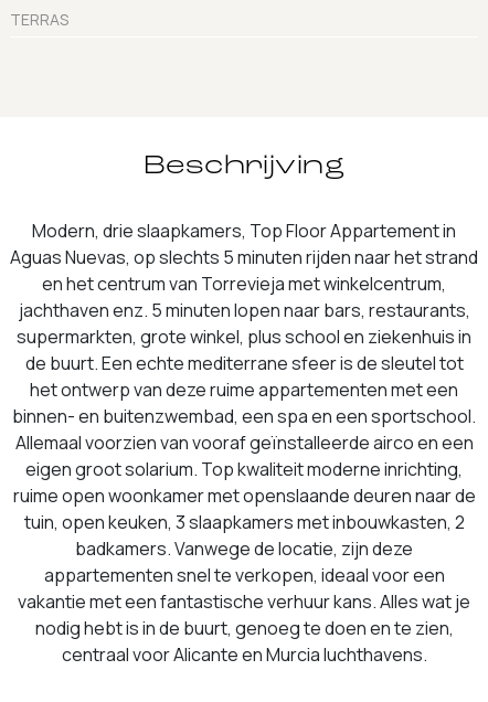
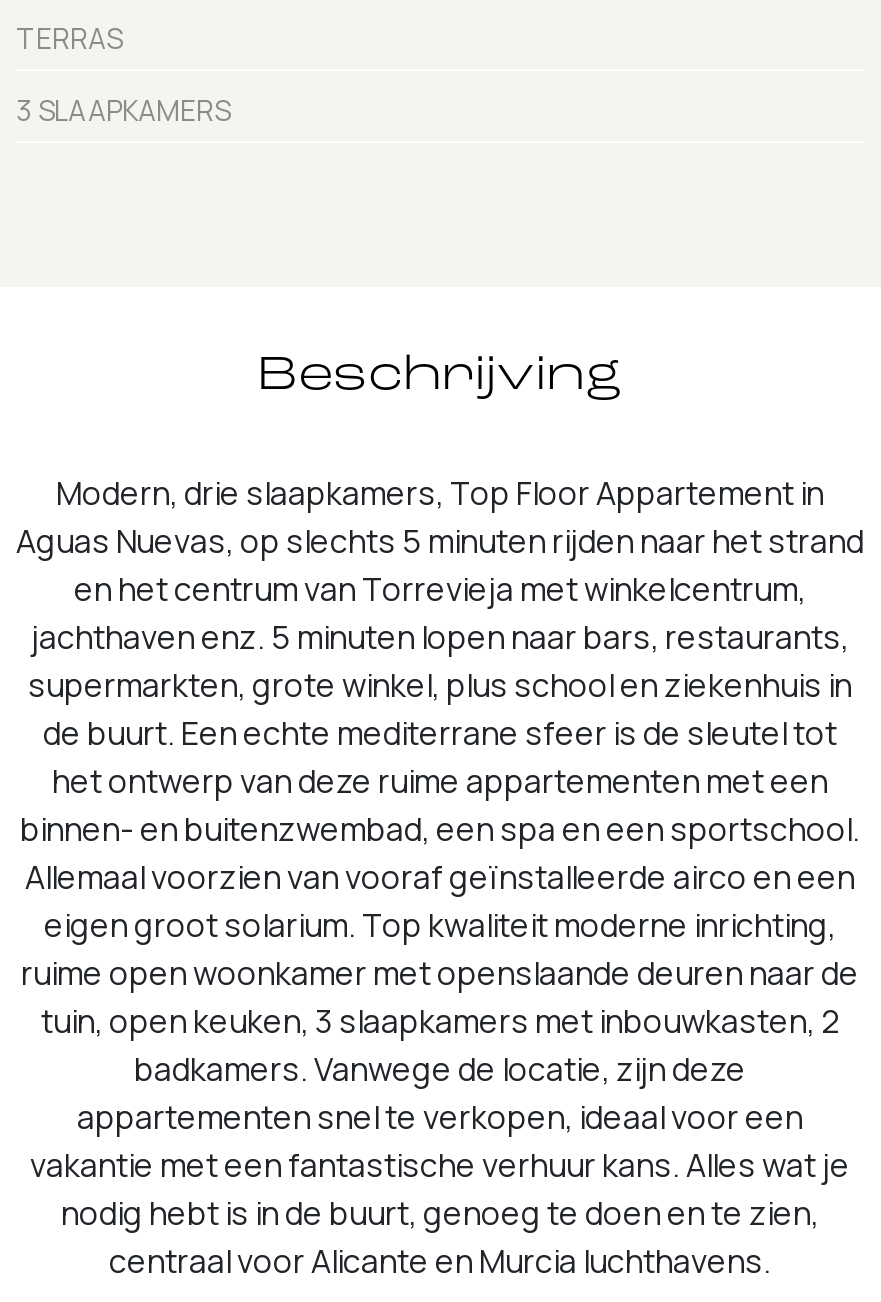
none -> [16,91,230,129] 3 SLAAPKAMERS

